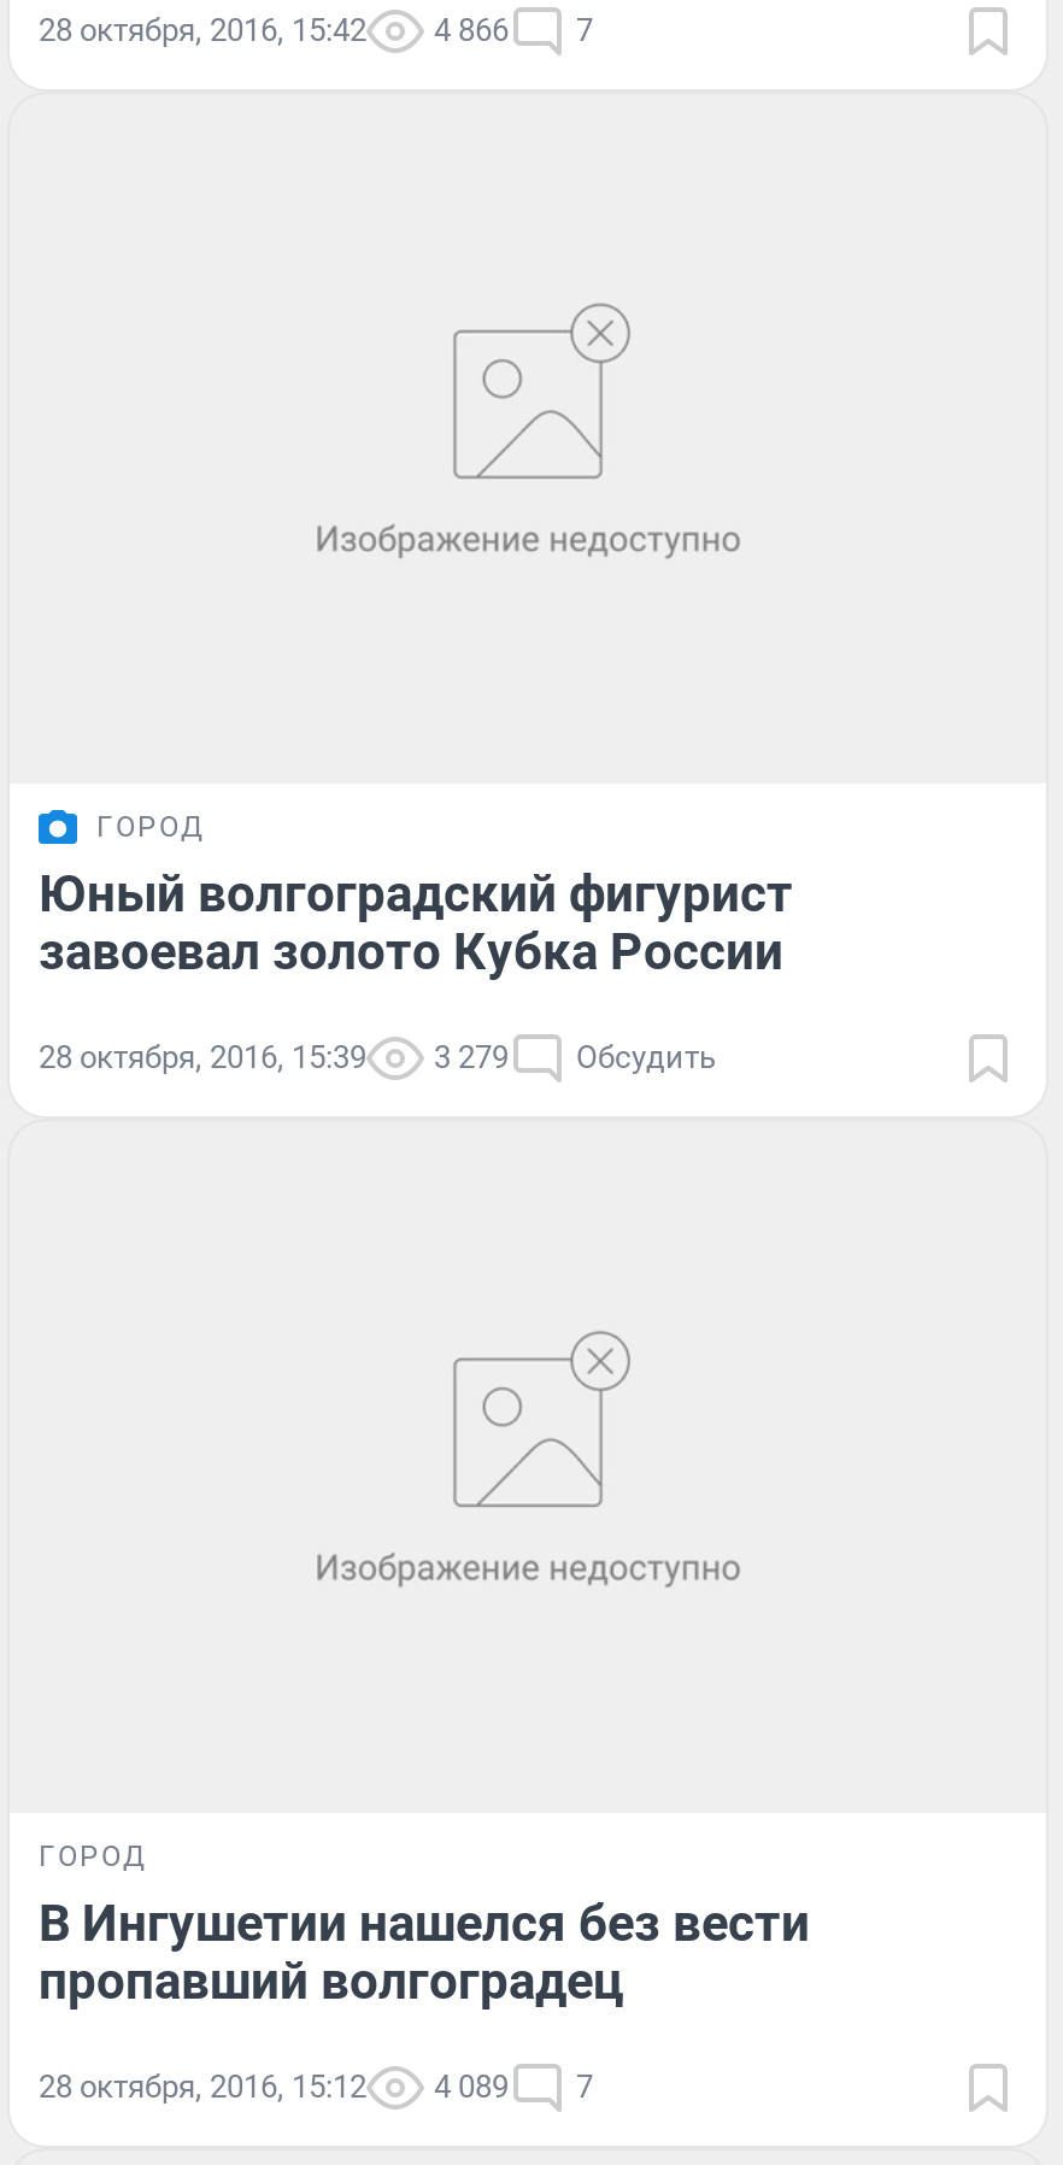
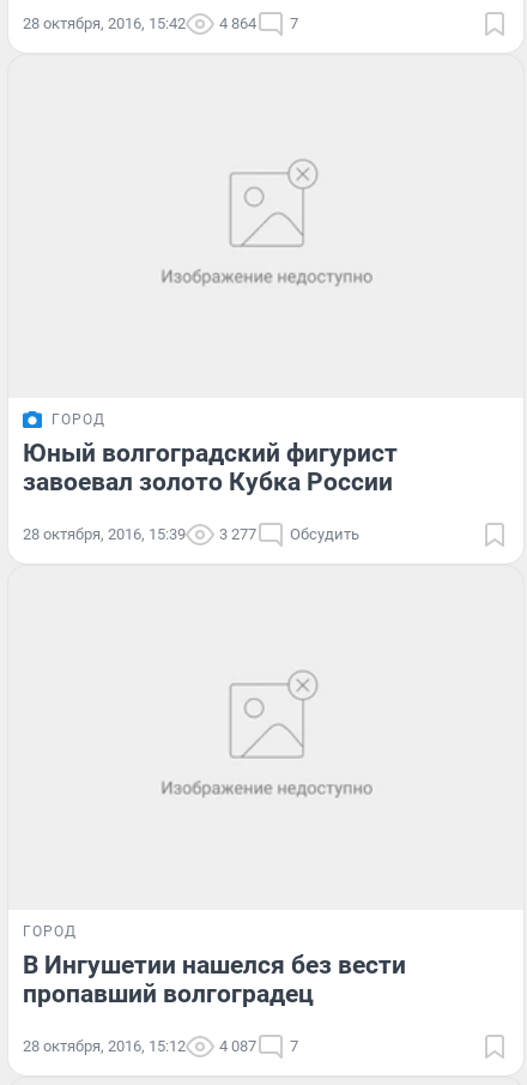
[39,11,593,47] 28 октября, 2016, 15:42 4 866 7 -> [23,14,298,32] 28 октября, 2016, 15:42 4 864 7
[39,1040,716,1076] 28 октября, 2016, 15:39 3 279 Обсудить -> [23,525,359,543] 28 октября, 2016, 15:39 3 277 Обсудить
[39,2068,593,2104] 28 октября, 2016, 15:12 4 089 7 -> [23,1037,298,1055] 28 октября, 2016, 15:12 4 087 7

